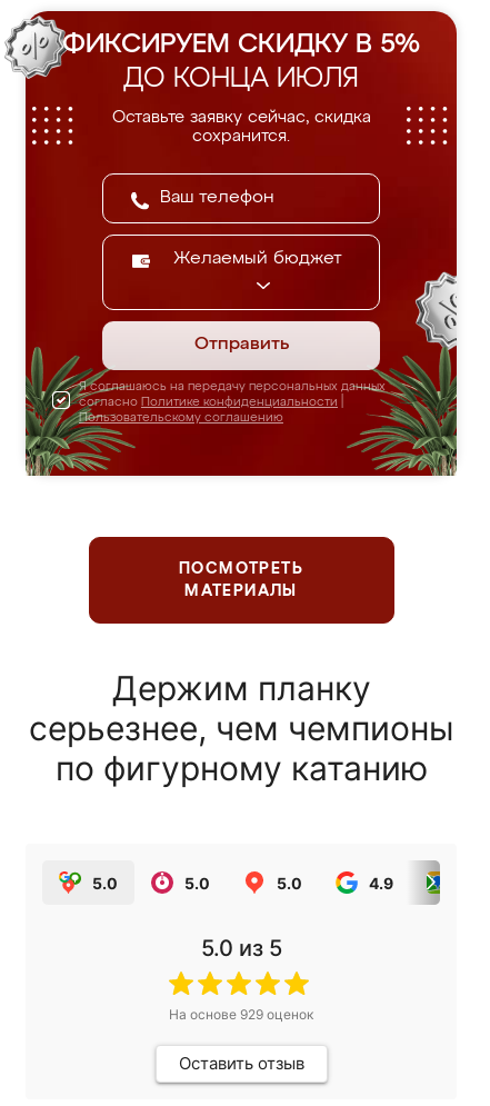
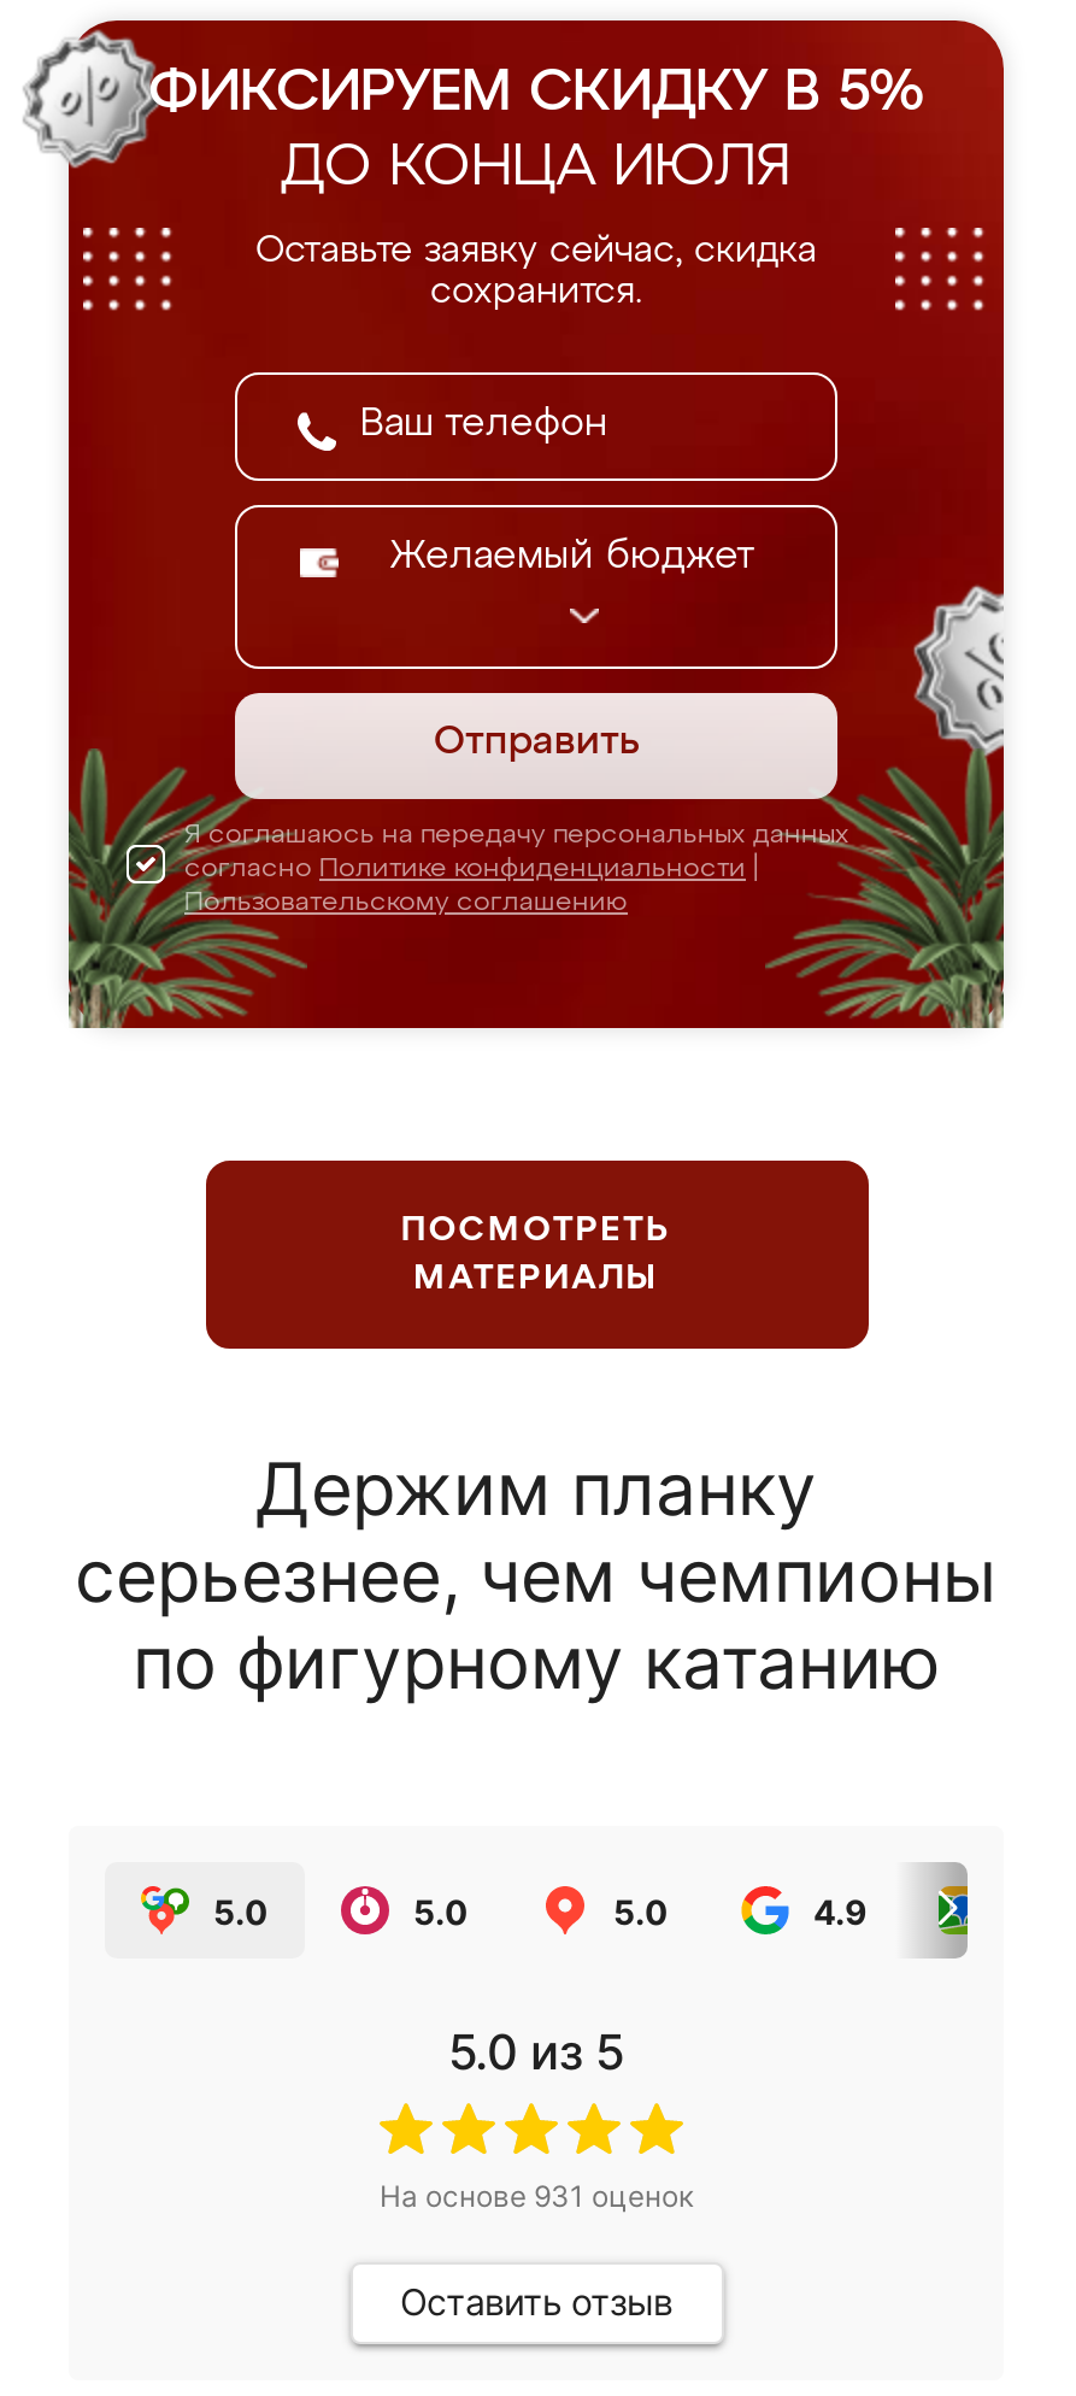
[169,1006,313,1023] На основе 929 оценок -> [380,2178,693,2214] На основе 931 оценок

